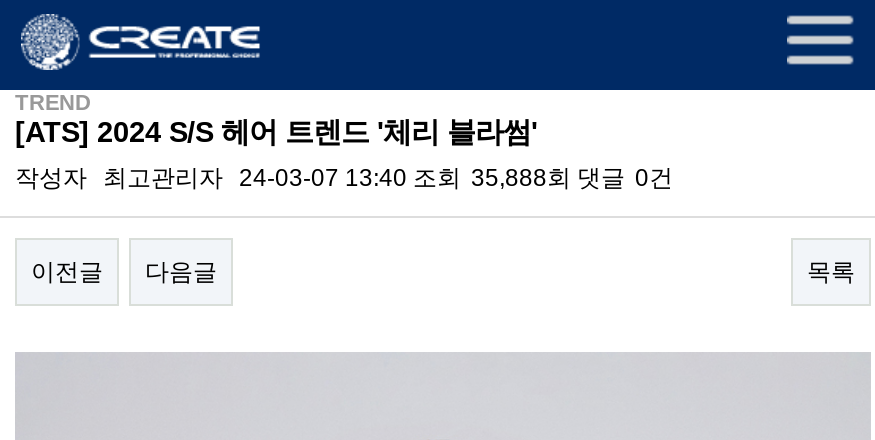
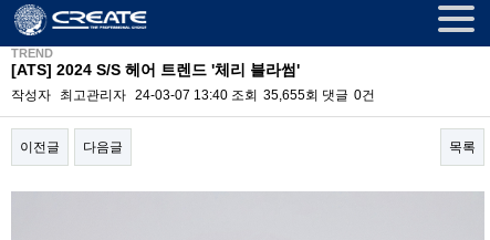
[15,164,673,192] 작성자 최고관리자 24-03-07 13:40 조회 35,888회 댓글 0건 -> [11,87,375,103] 작성자 최고관리자 24-03-07 13:40 조회 35,655회 댓글 0건

